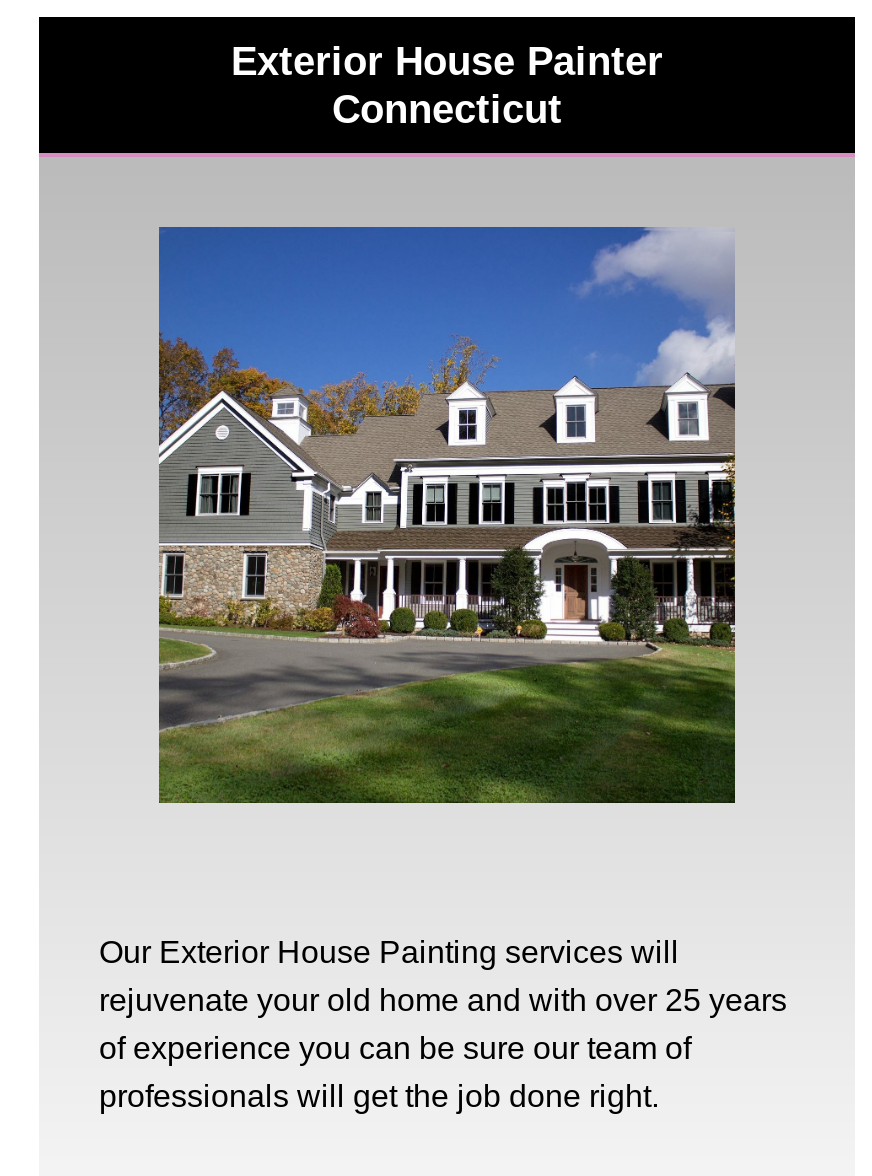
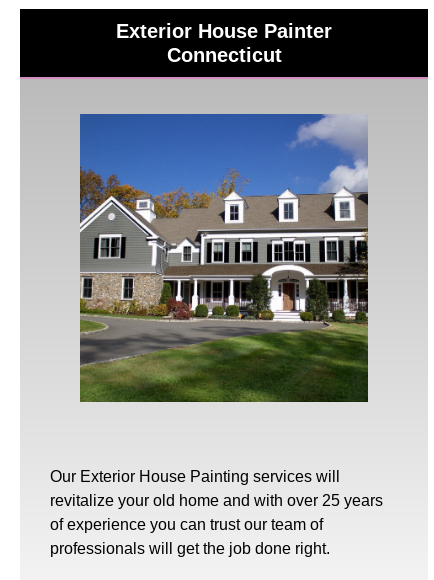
[99,983,787,1065] rejuvenate your old home and with over 25 years | of experience you can be sure our team of -> [50,492,383,533] revitalize your old home and with over 25 years | of experience you can trust our team of

